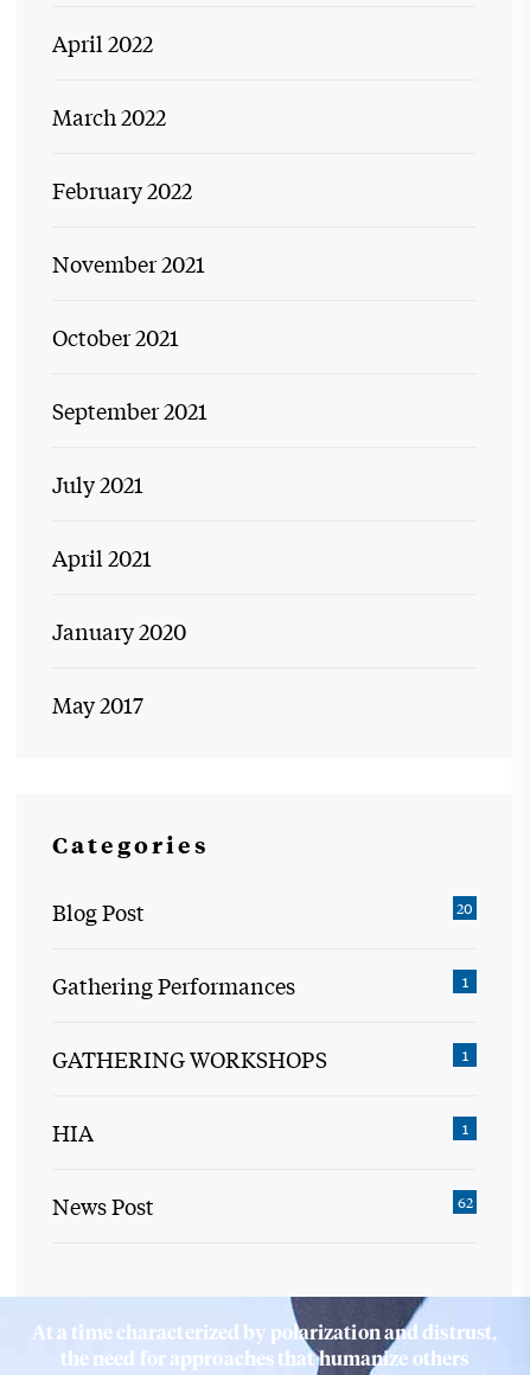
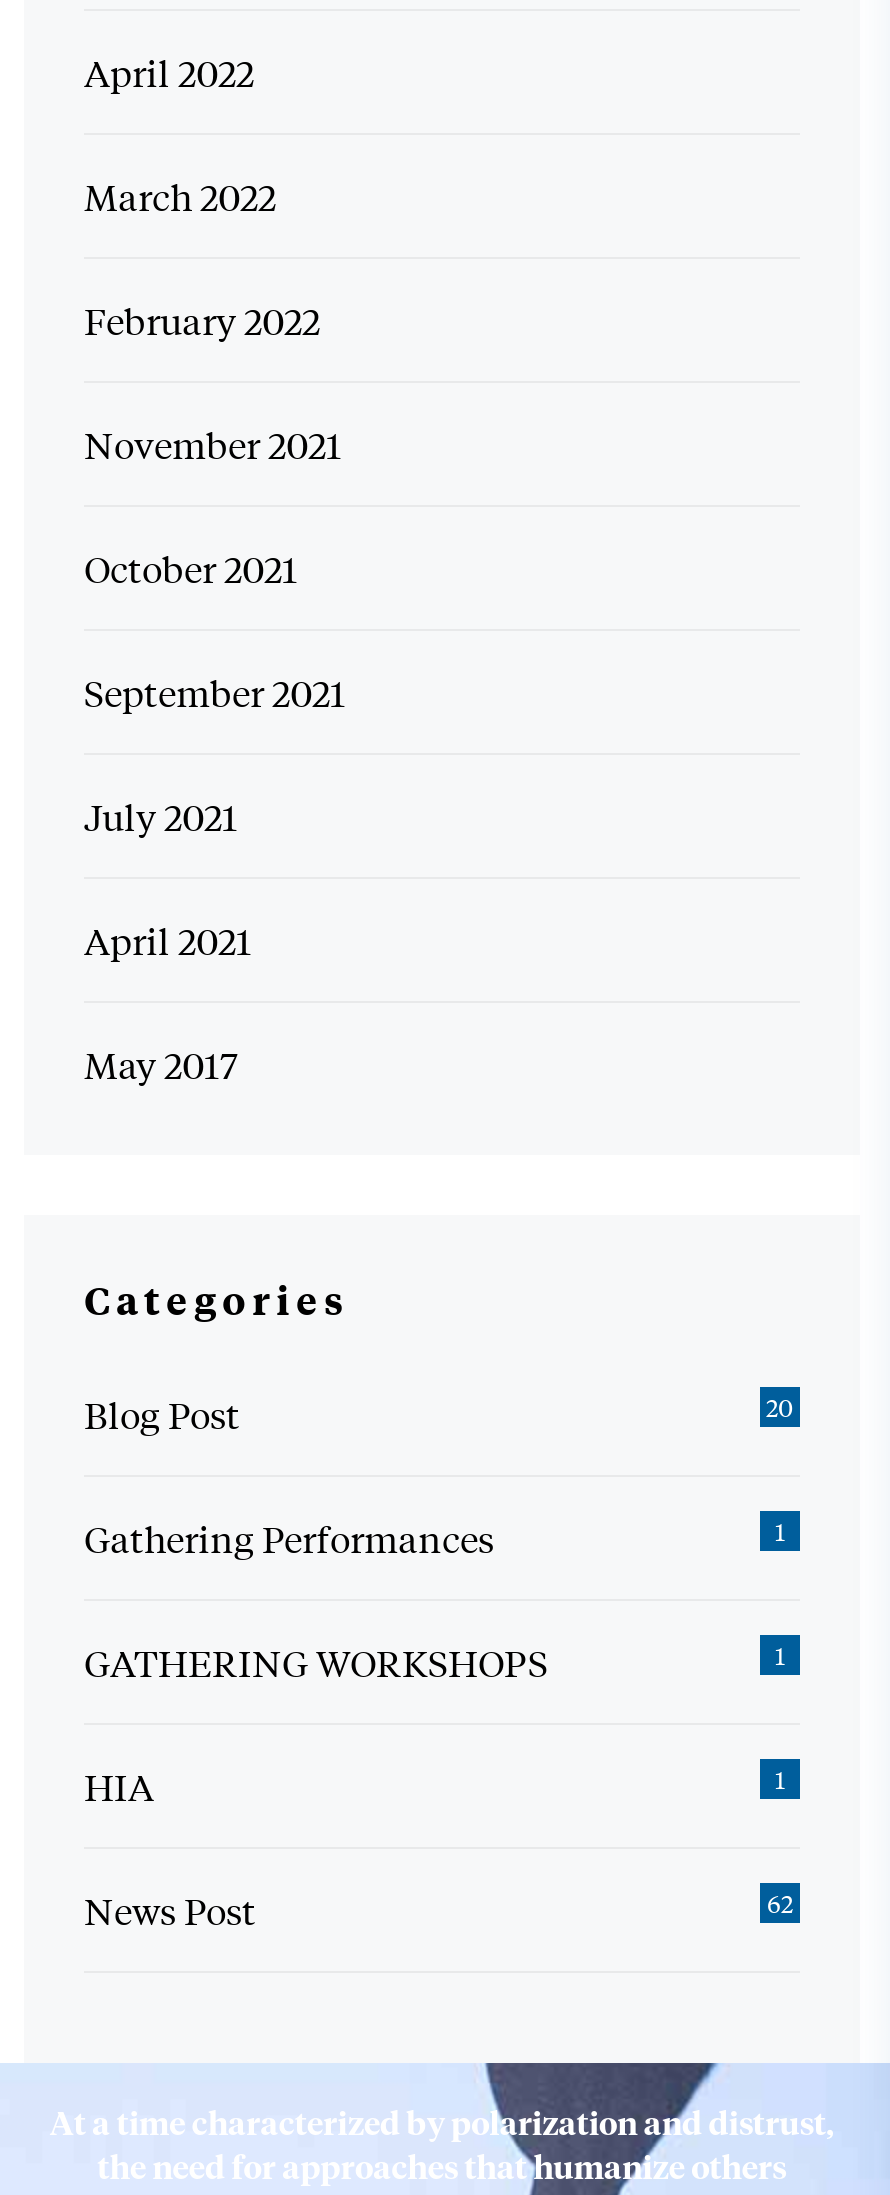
[52,615,186,646] January 2020 -> none

